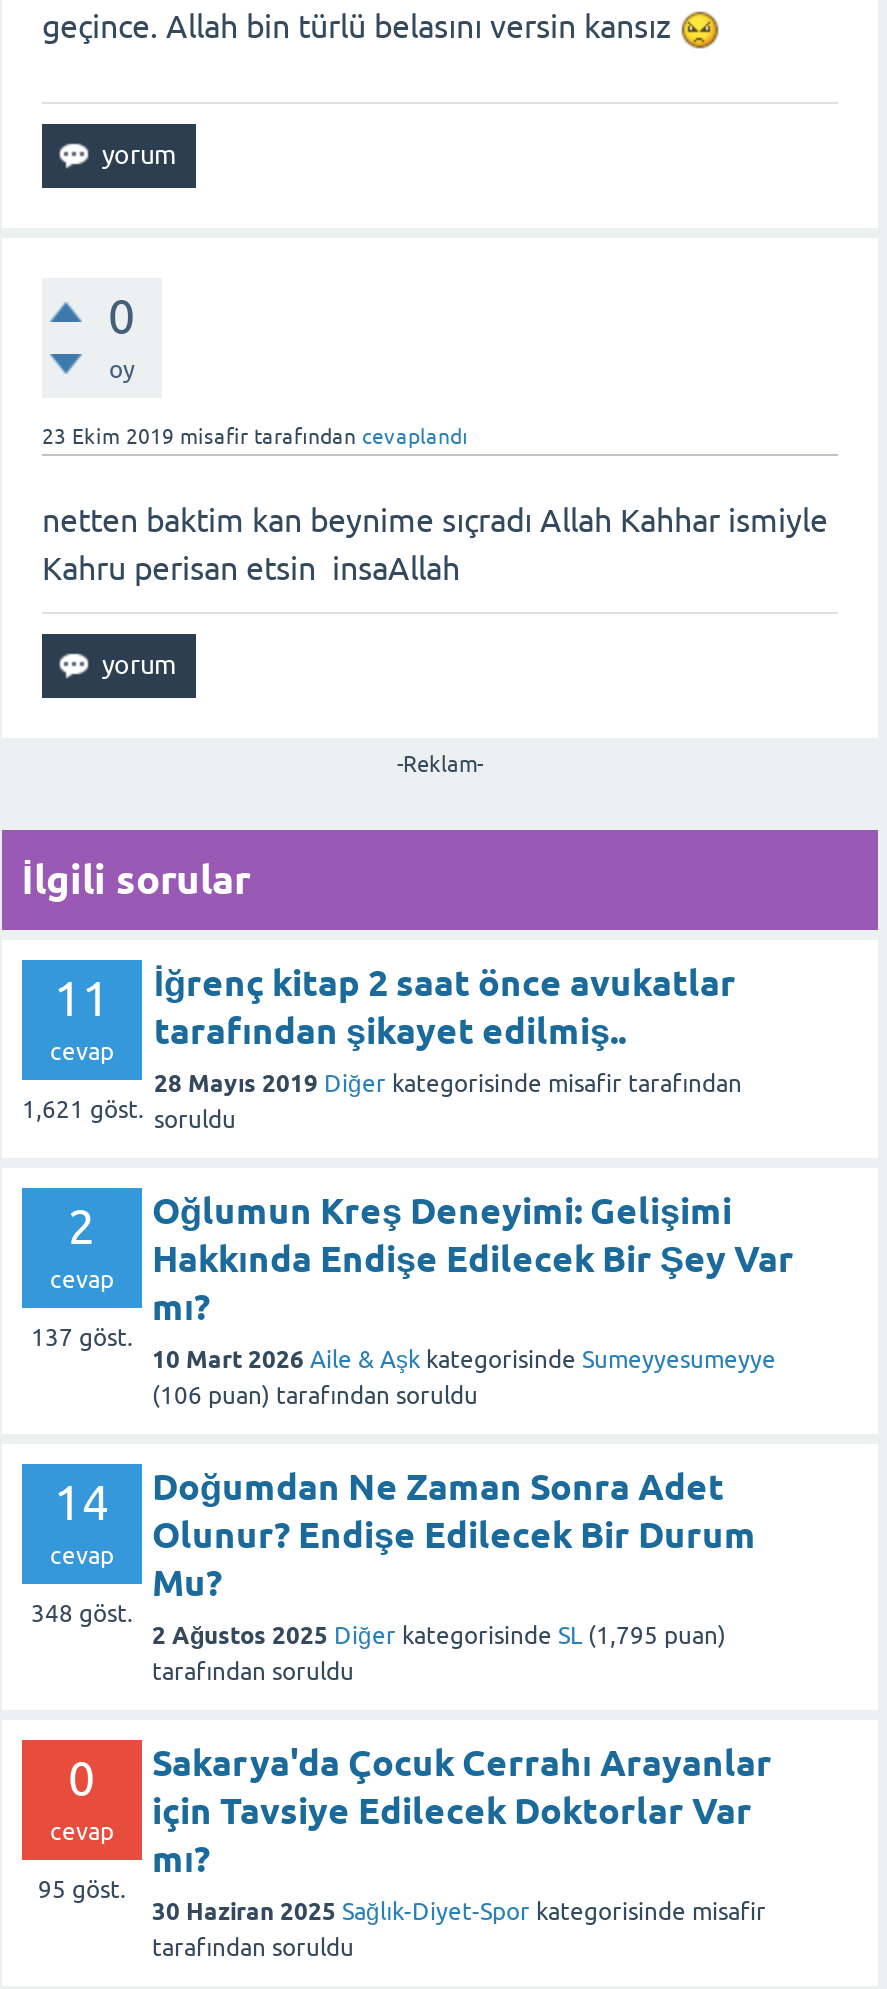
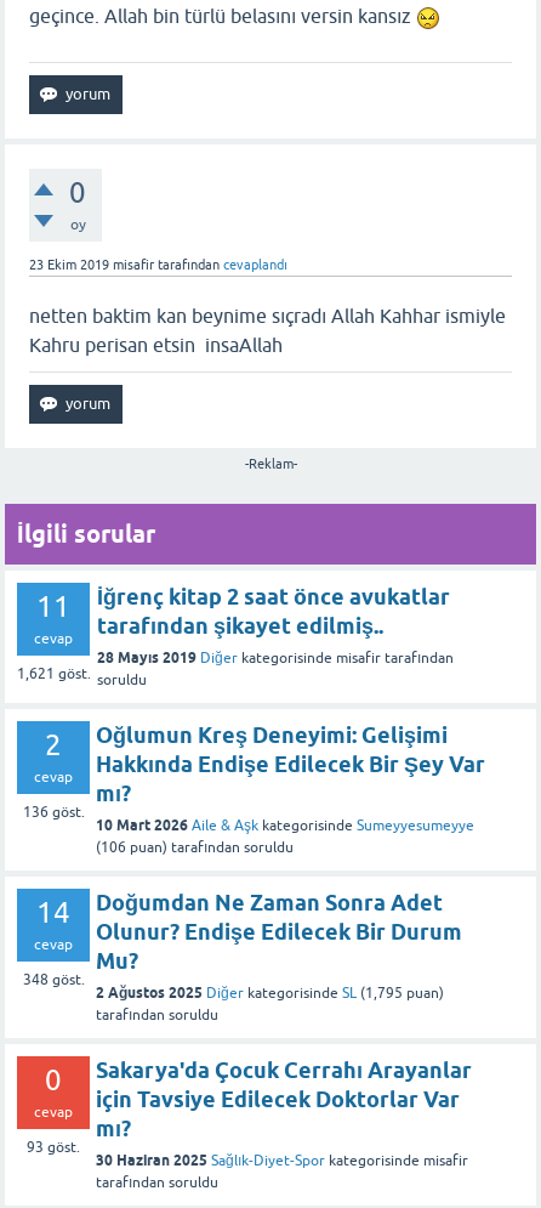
[31,1324,133,1352] 137 göst. -> [22,803,84,820] 136 göst.
[38,1876,126,1904] 95 göst. -> [27,1139,80,1156] 93 göst.

